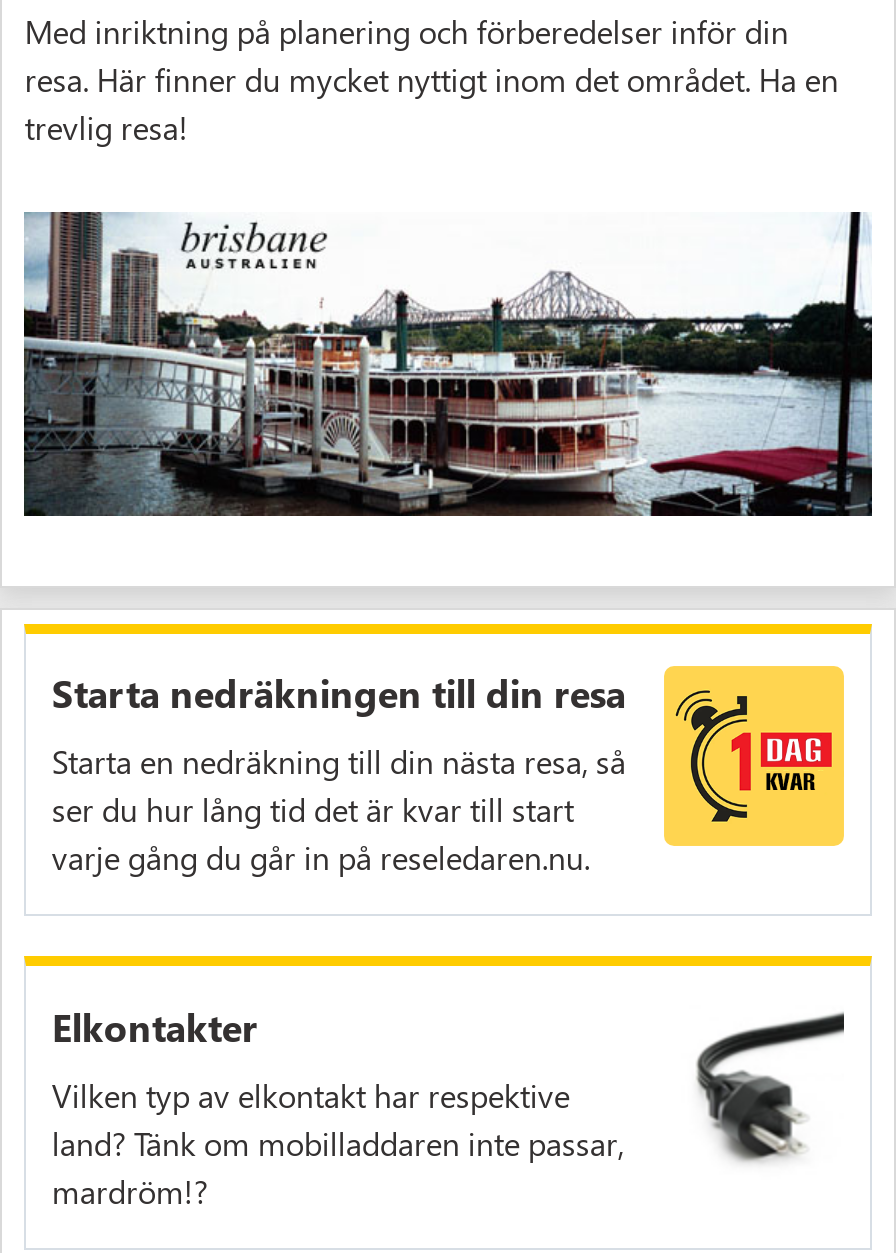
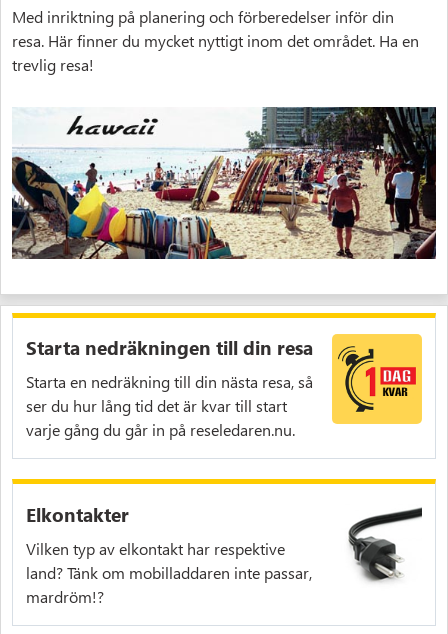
[22,210,874,518] [image] -> [11,106,437,260] [image]

